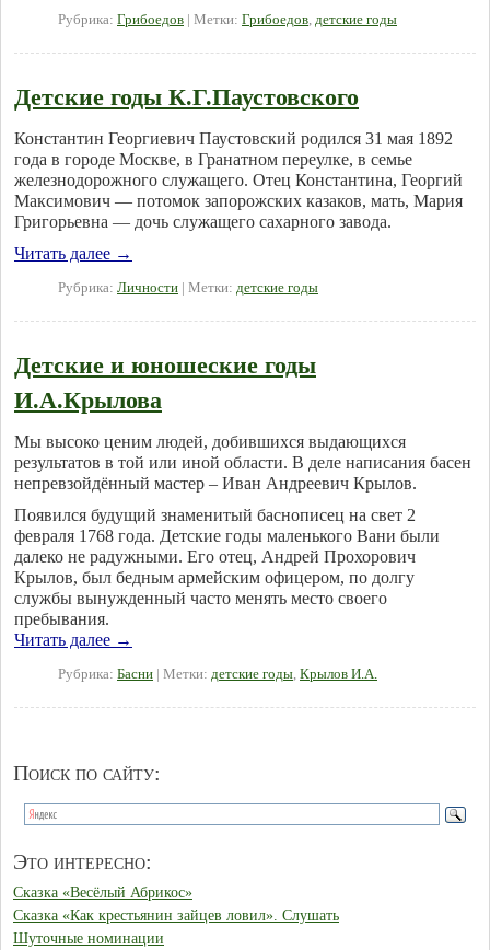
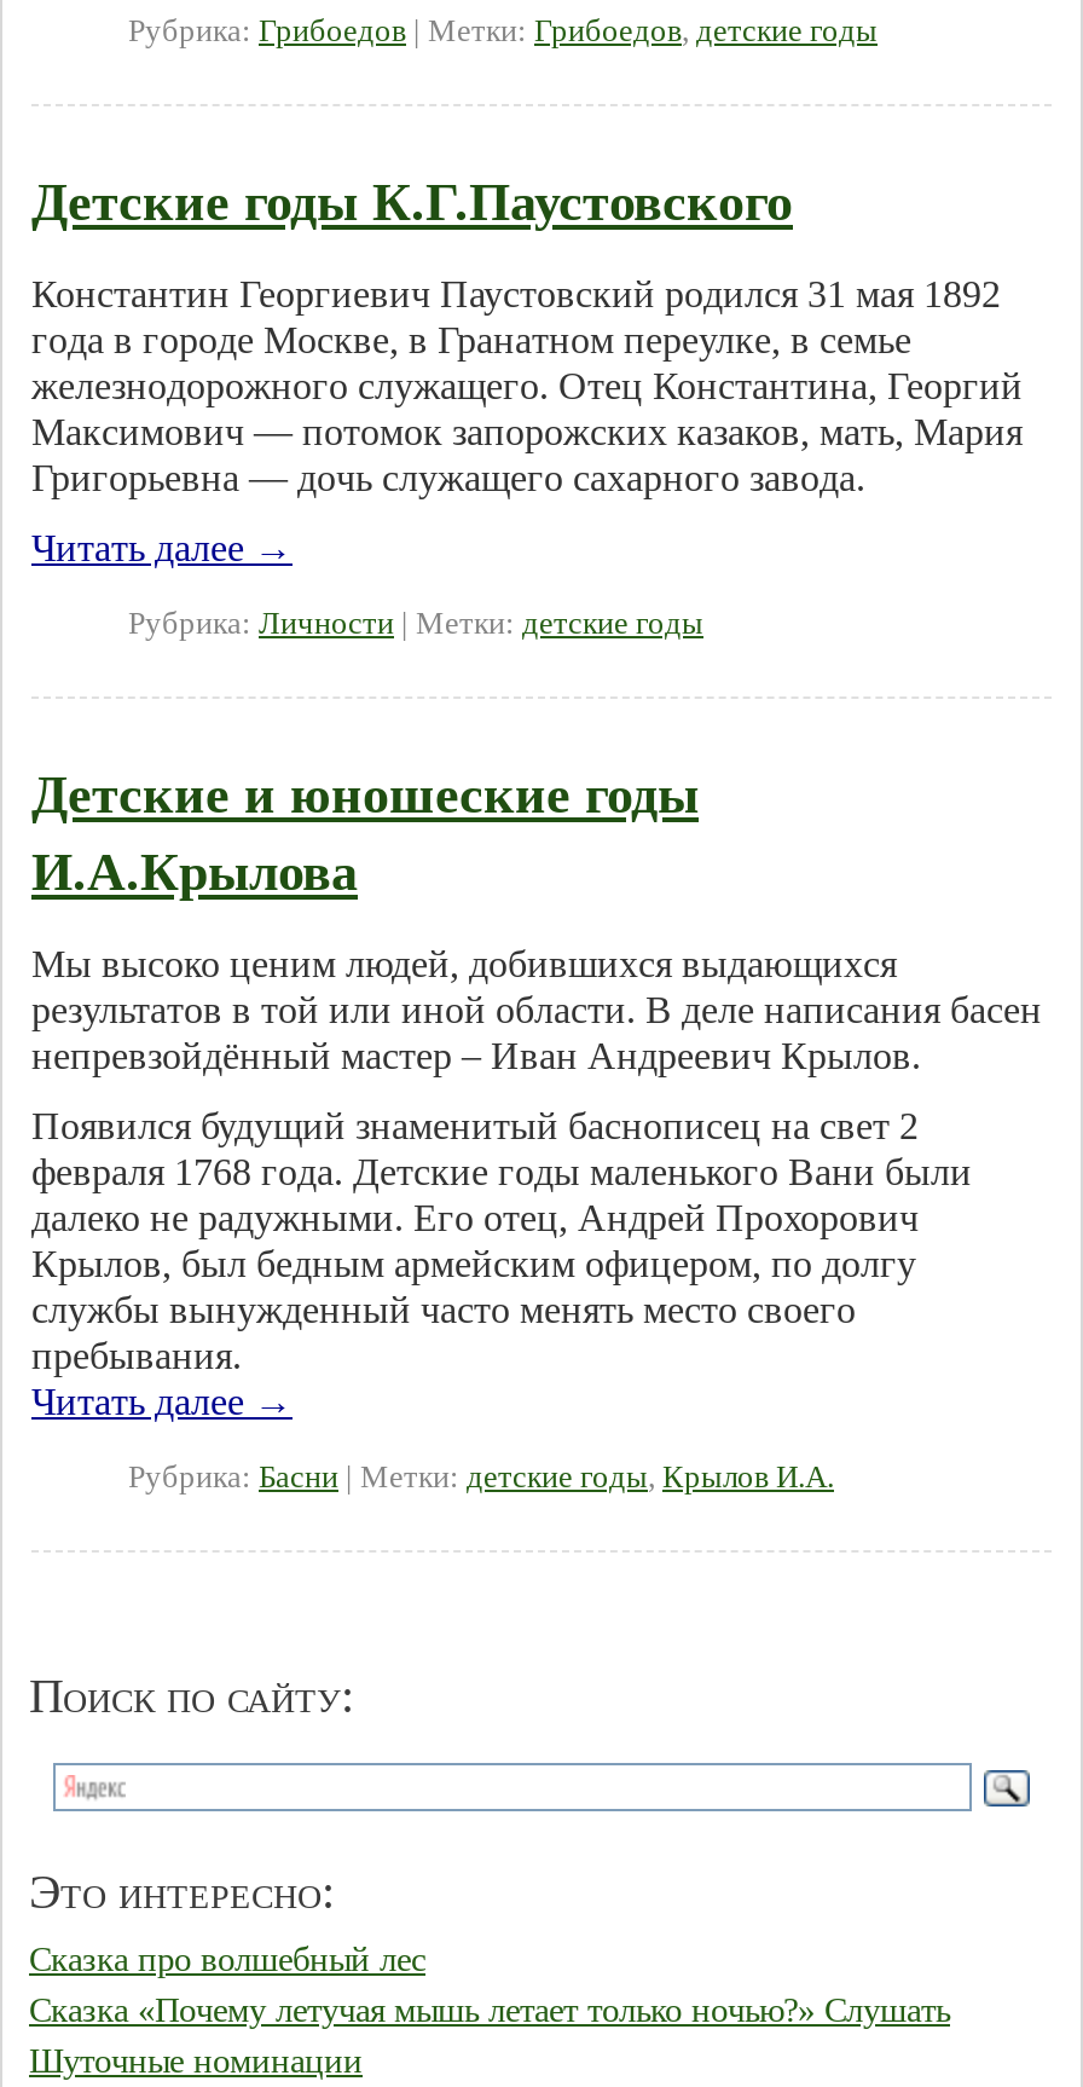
[13,884,339,924] Сказка «Весёлый Абрикос» | Сказка «Как крестьянин зайцев ловил». Слушать -> [29,1940,950,2030] Сказка про волшебный лес | Сказка «Почему летучая мышь летает только ночью?» Слушать

